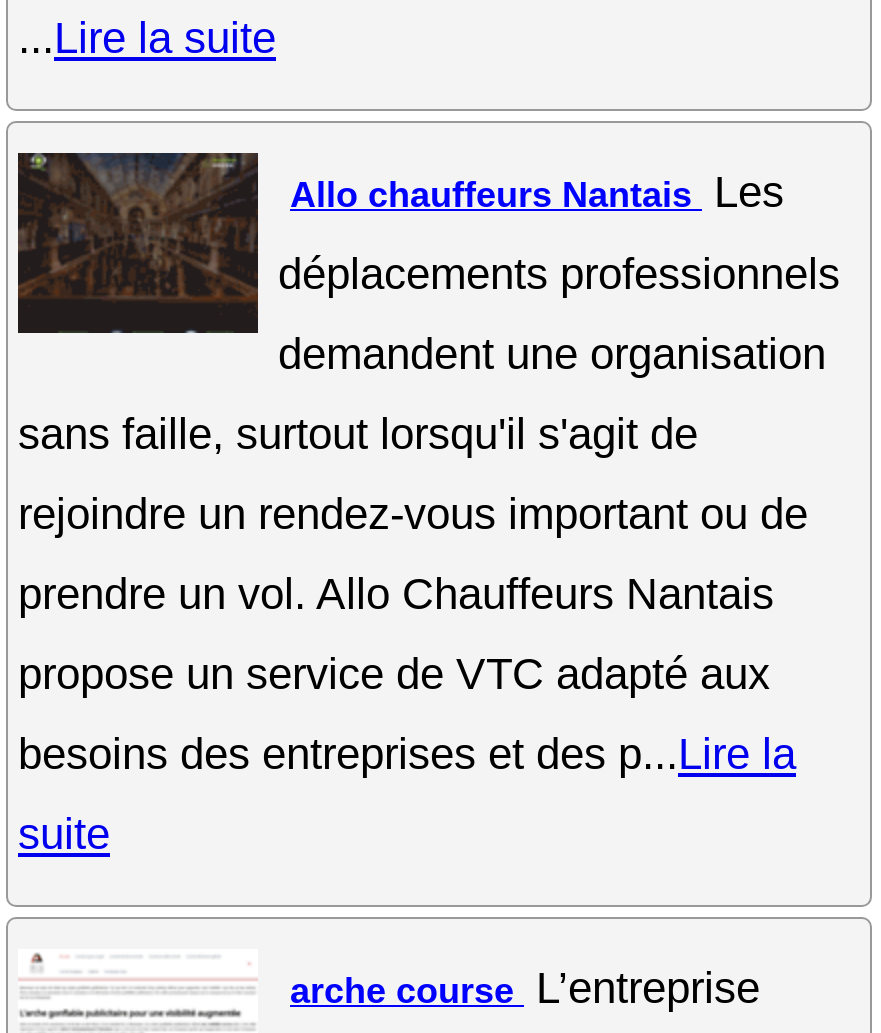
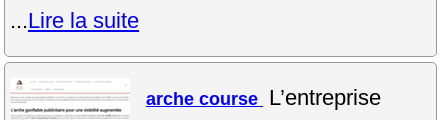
[16,151,840,858] [image] | Allo chauffeurs Nantais Les | déplacements professionnels | demandent une organisation | sans faille, surtout lorsqu'il s'agit de | rejoindre un rendez-vous important ou de | prendre un vol. Allo Chauffeurs Nantais | propose un service de VTC adapté aux | besoins des entreprises et des p...Lire la | suite -> none

